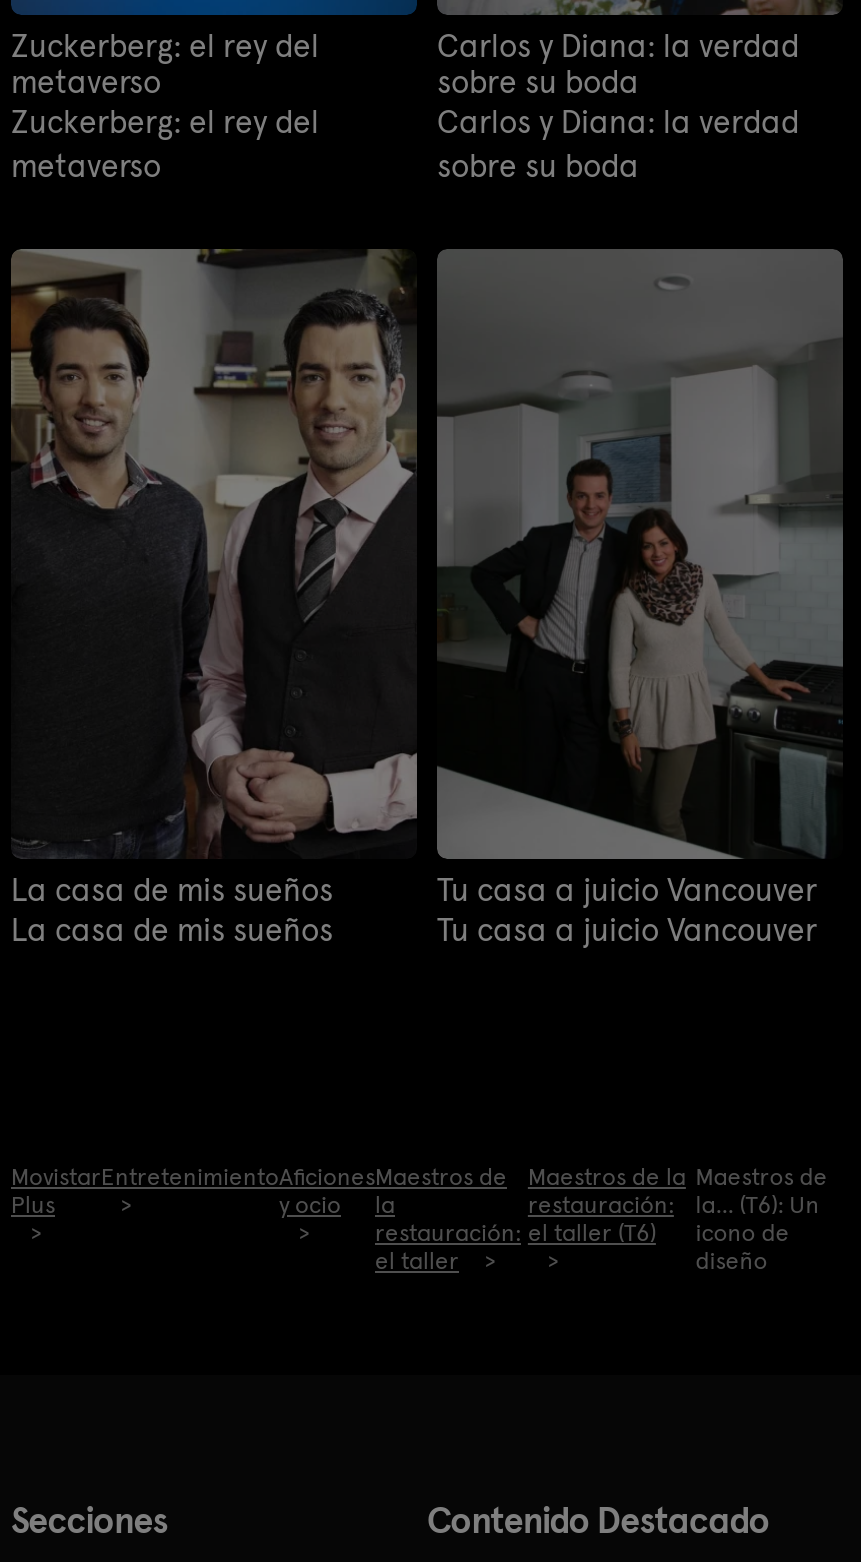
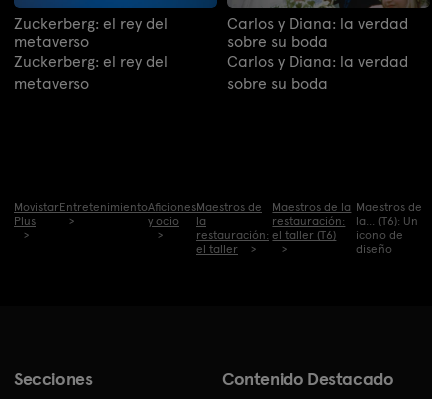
[9,246,419,949] [image] | La casa de mis sueños | La casa de mis sueños -> none
[435,246,845,949] [image] | Tu casa a juicio Vancouver | Tu casa a juicio Vancouver -> none

